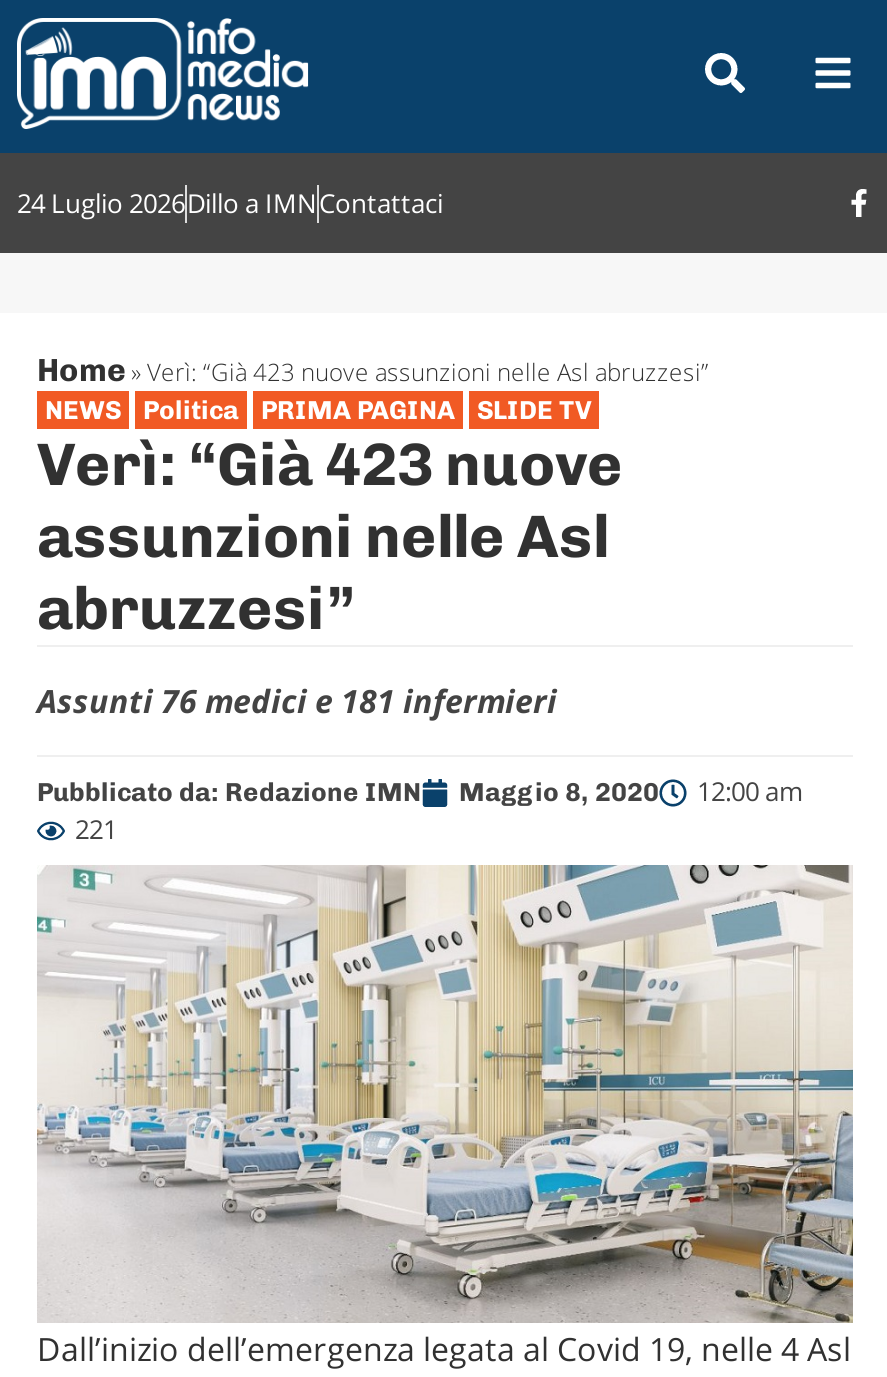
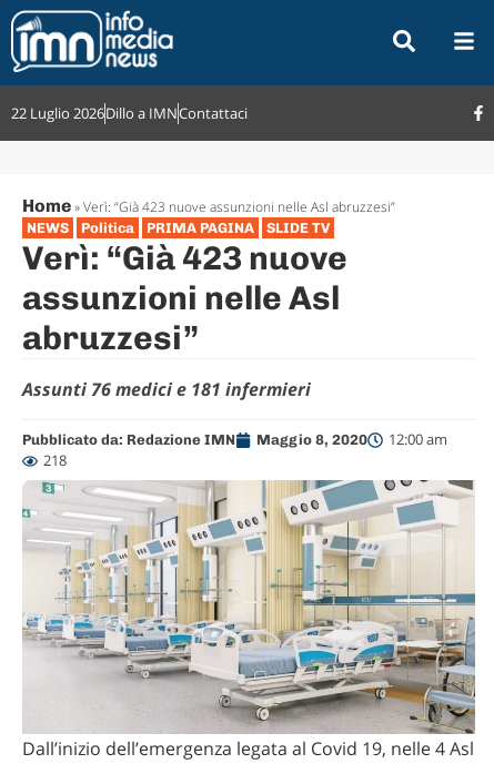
[17,184,443,220] 24 Luglio 2026Dillo a IMNContattaci -> [11,103,248,123] 22 Luglio 2026Dillo a IMNContattaci
[75,811,117,847] 221 -> [43,450,67,470] 218

